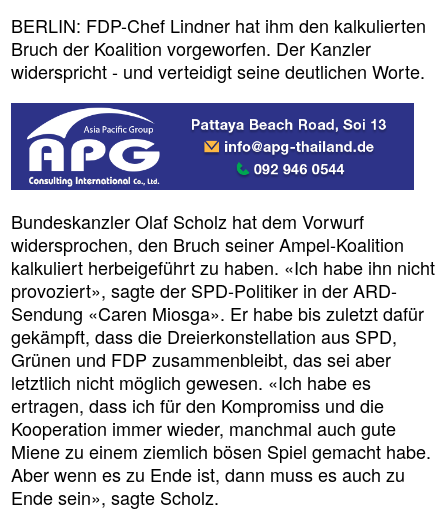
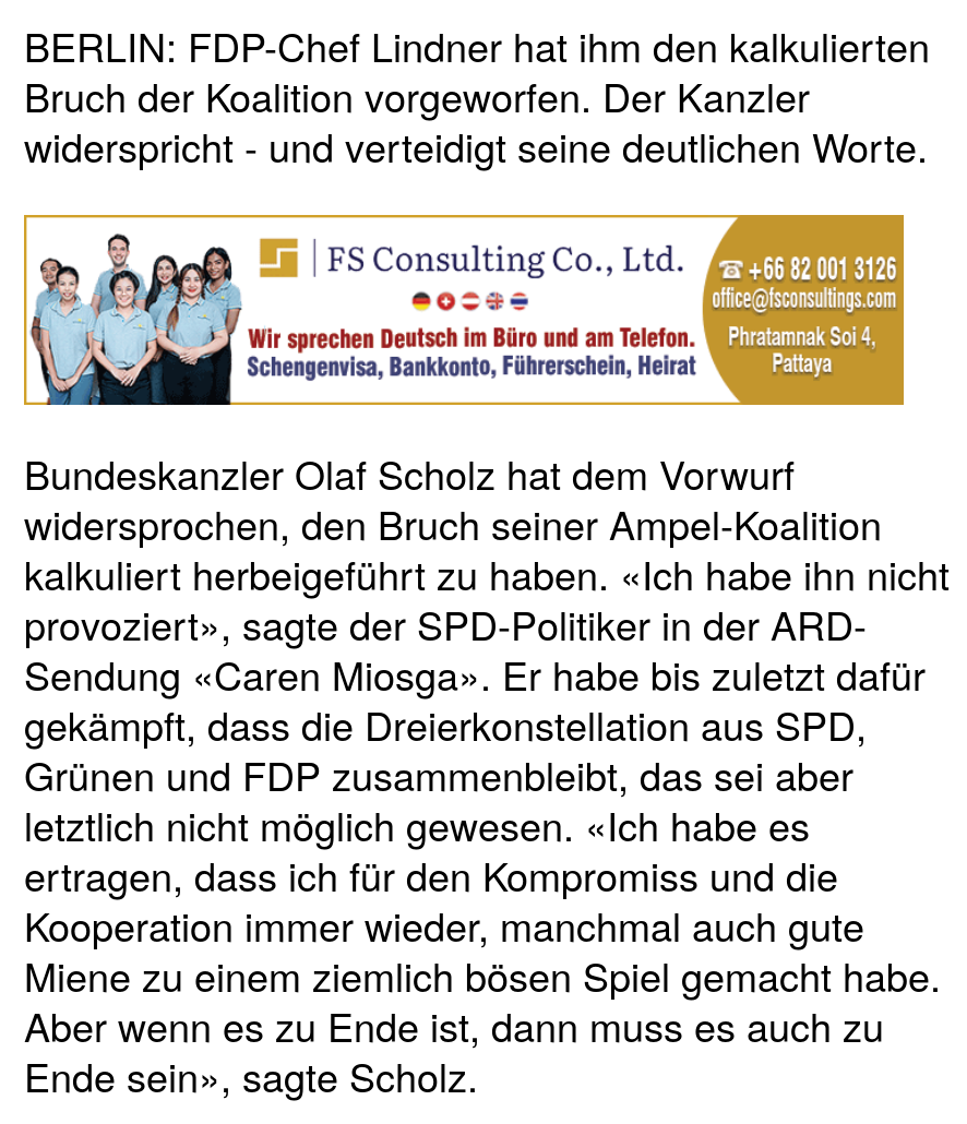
[10,102,415,191] [image] -> [22,213,906,407] [image]

